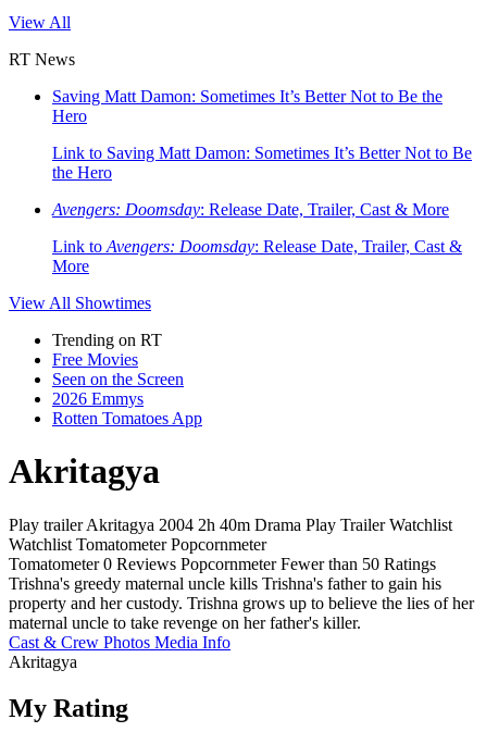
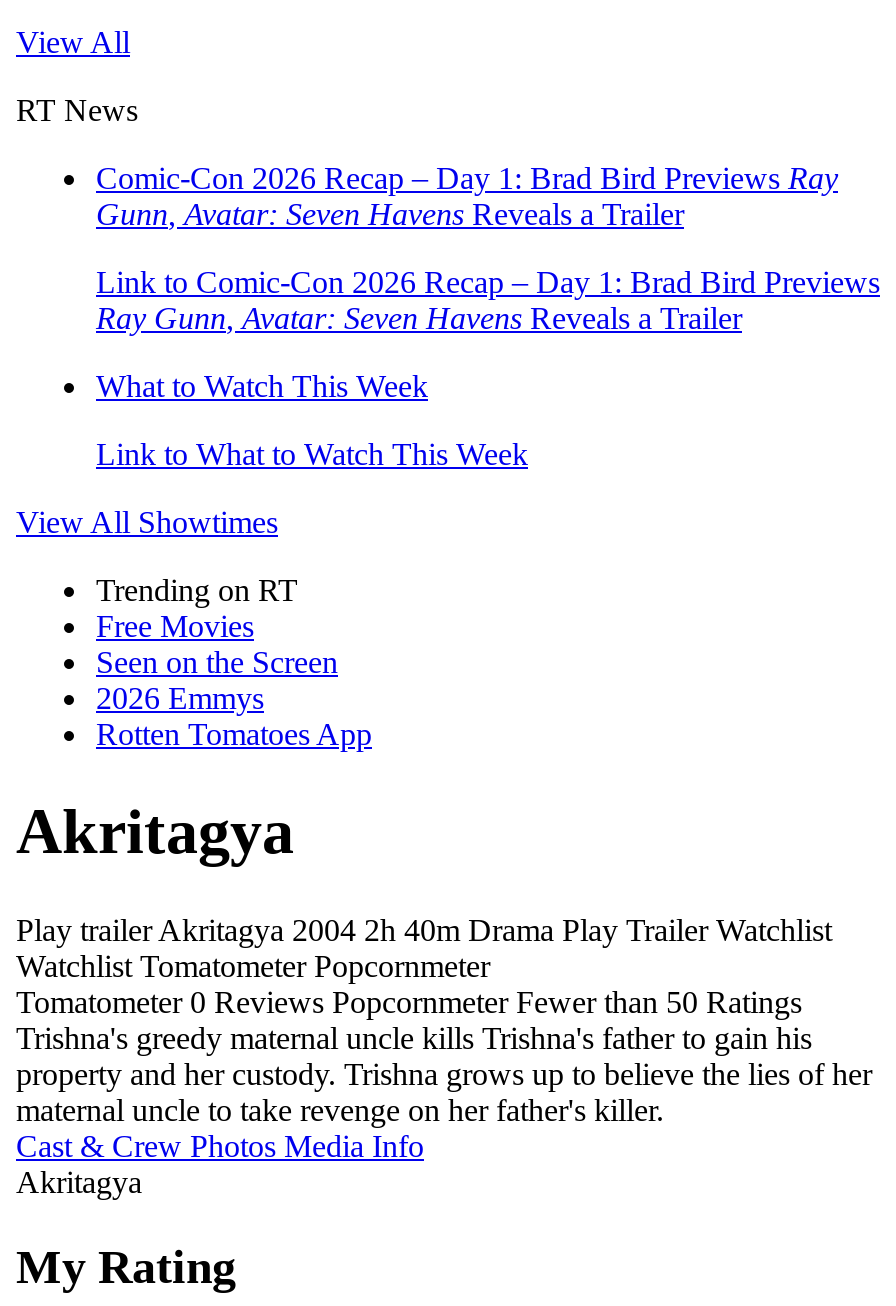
[52,87,443,125] Saving Matt Damon: Sometimes It’s Better Not to Be the | Hero -> [96,161,838,231] Comic-Con 2026 Recap – Day 1: Brad Bird Previews Ray | Gunn, Avatar: Seven Havens Reveals a Trailer
[52,144,472,182] Link to Saving Matt Damon: Sometimes It’s Better Not to Be | the Hero -> [96,265,880,335] Link to Comic-Con 2026 Recap – Day 1: Brad Bird Previews | Ray Gunn, Avatar: Seven Havens Reveals a Trailer
[52,200,449,219] Avengers: Doomsday: Release Date, Trailer, Cast & More -> [96,369,428,403] What to Watch This Week
[52,237,462,275] Link to Avengers: Doomsday: Release Date, Trailer, Cast & | More -> [96,437,528,471] Link to What to Watch This Week

